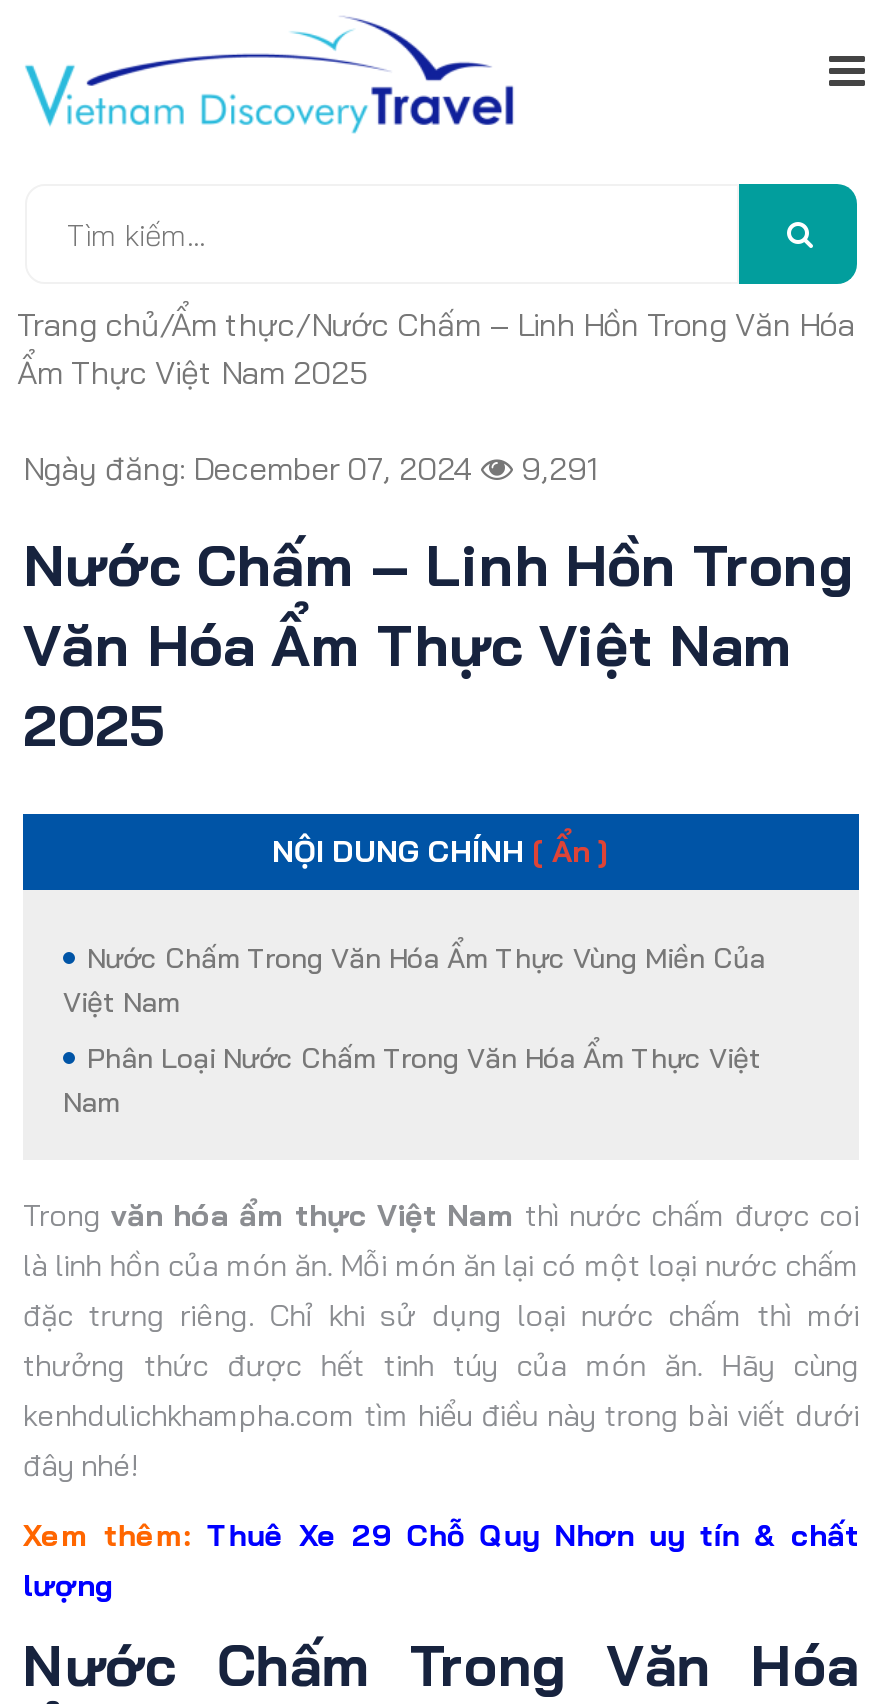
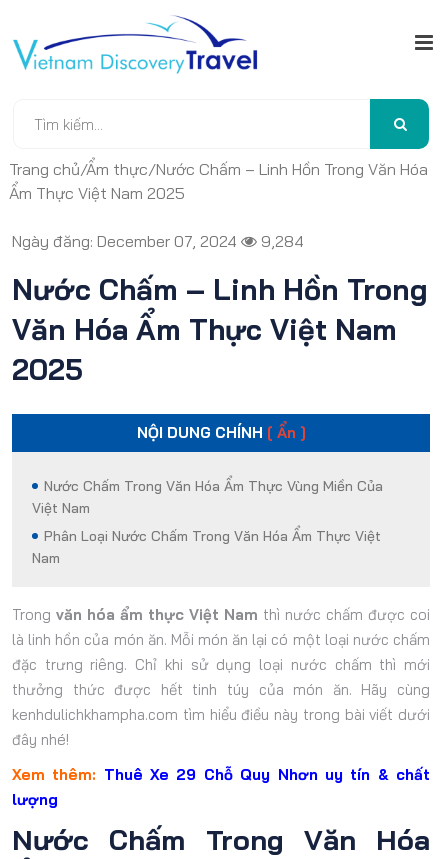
[23,448,597,488] Ngày đăng: December 07, 2024 9,291 -> [12,231,304,251] Ngày đăng: December 07, 2024 9,284

